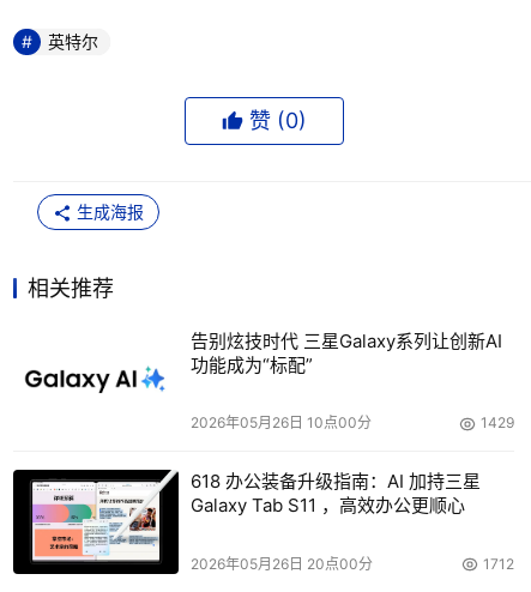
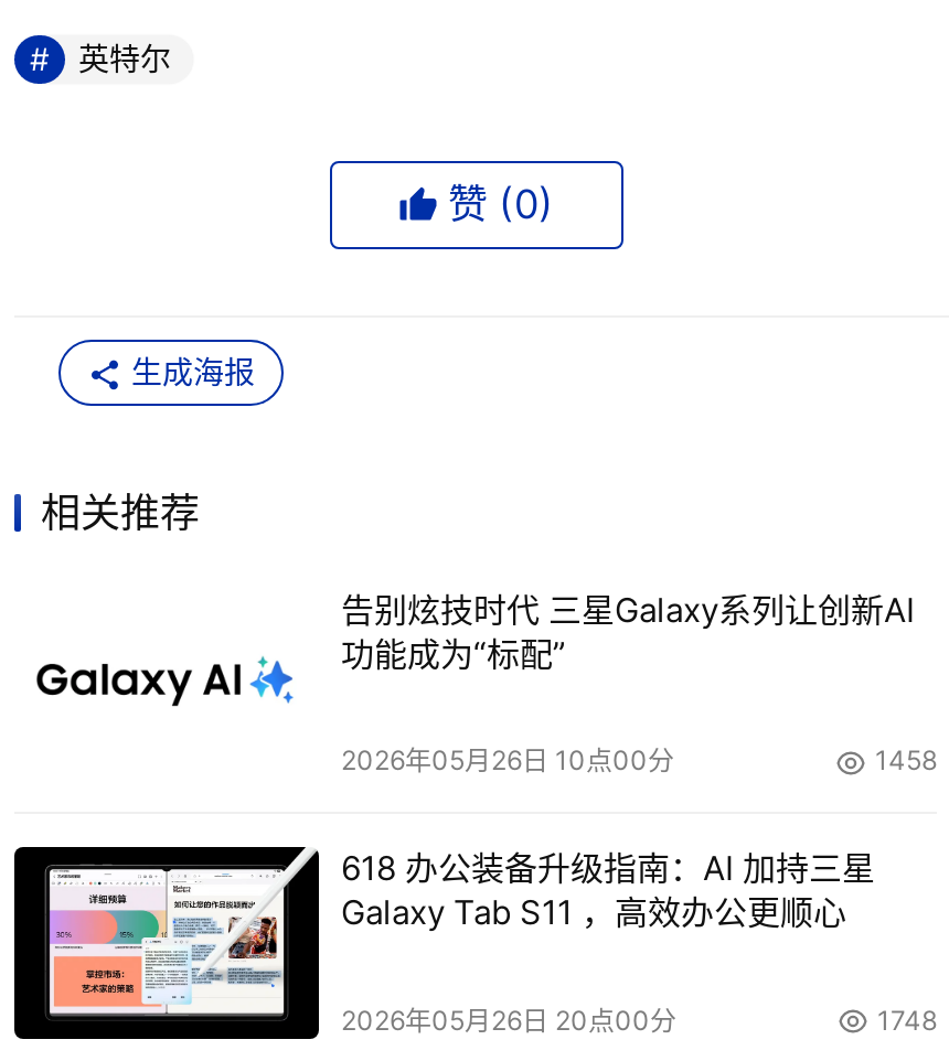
[481,414,514,432] 1429 -> [875,744,937,777] 1458
[483,554,514,572] 1712 -> [877,1003,937,1036] 1748

